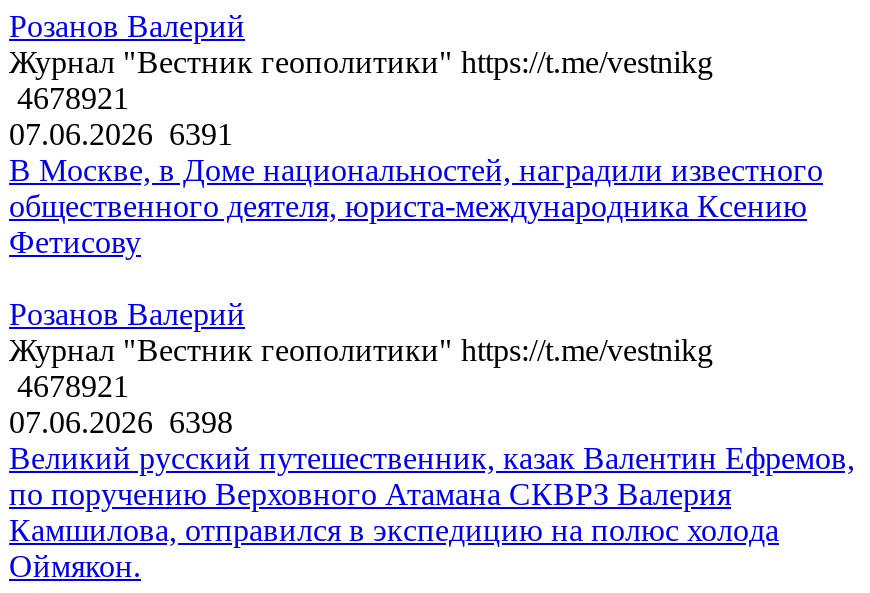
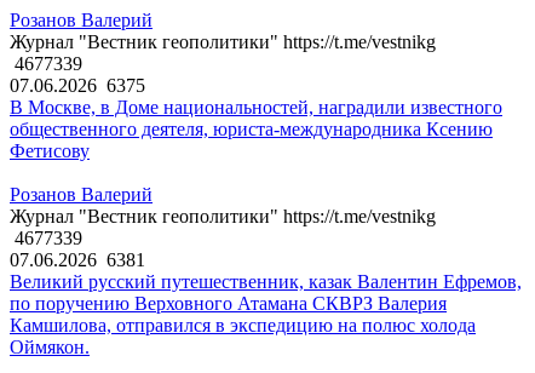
[9,81,129,115] 4678921 -> [10,54,82,74] 4677339
[9,117,233,151] 07.06.2026 6391 -> [10,75,145,96] 07.06.2026 6375
[9,369,129,403] 4678921 -> [10,228,82,249] 4677339
[9,405,233,439] 07.06.2026 6398 -> [10,250,145,270] 07.06.2026 6381

